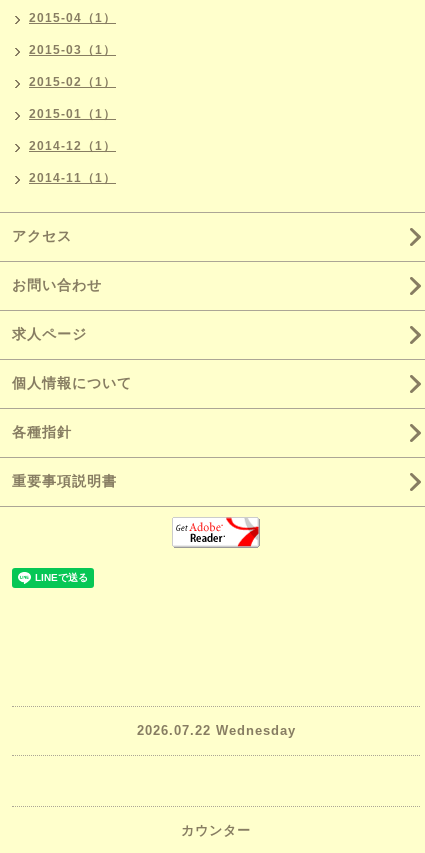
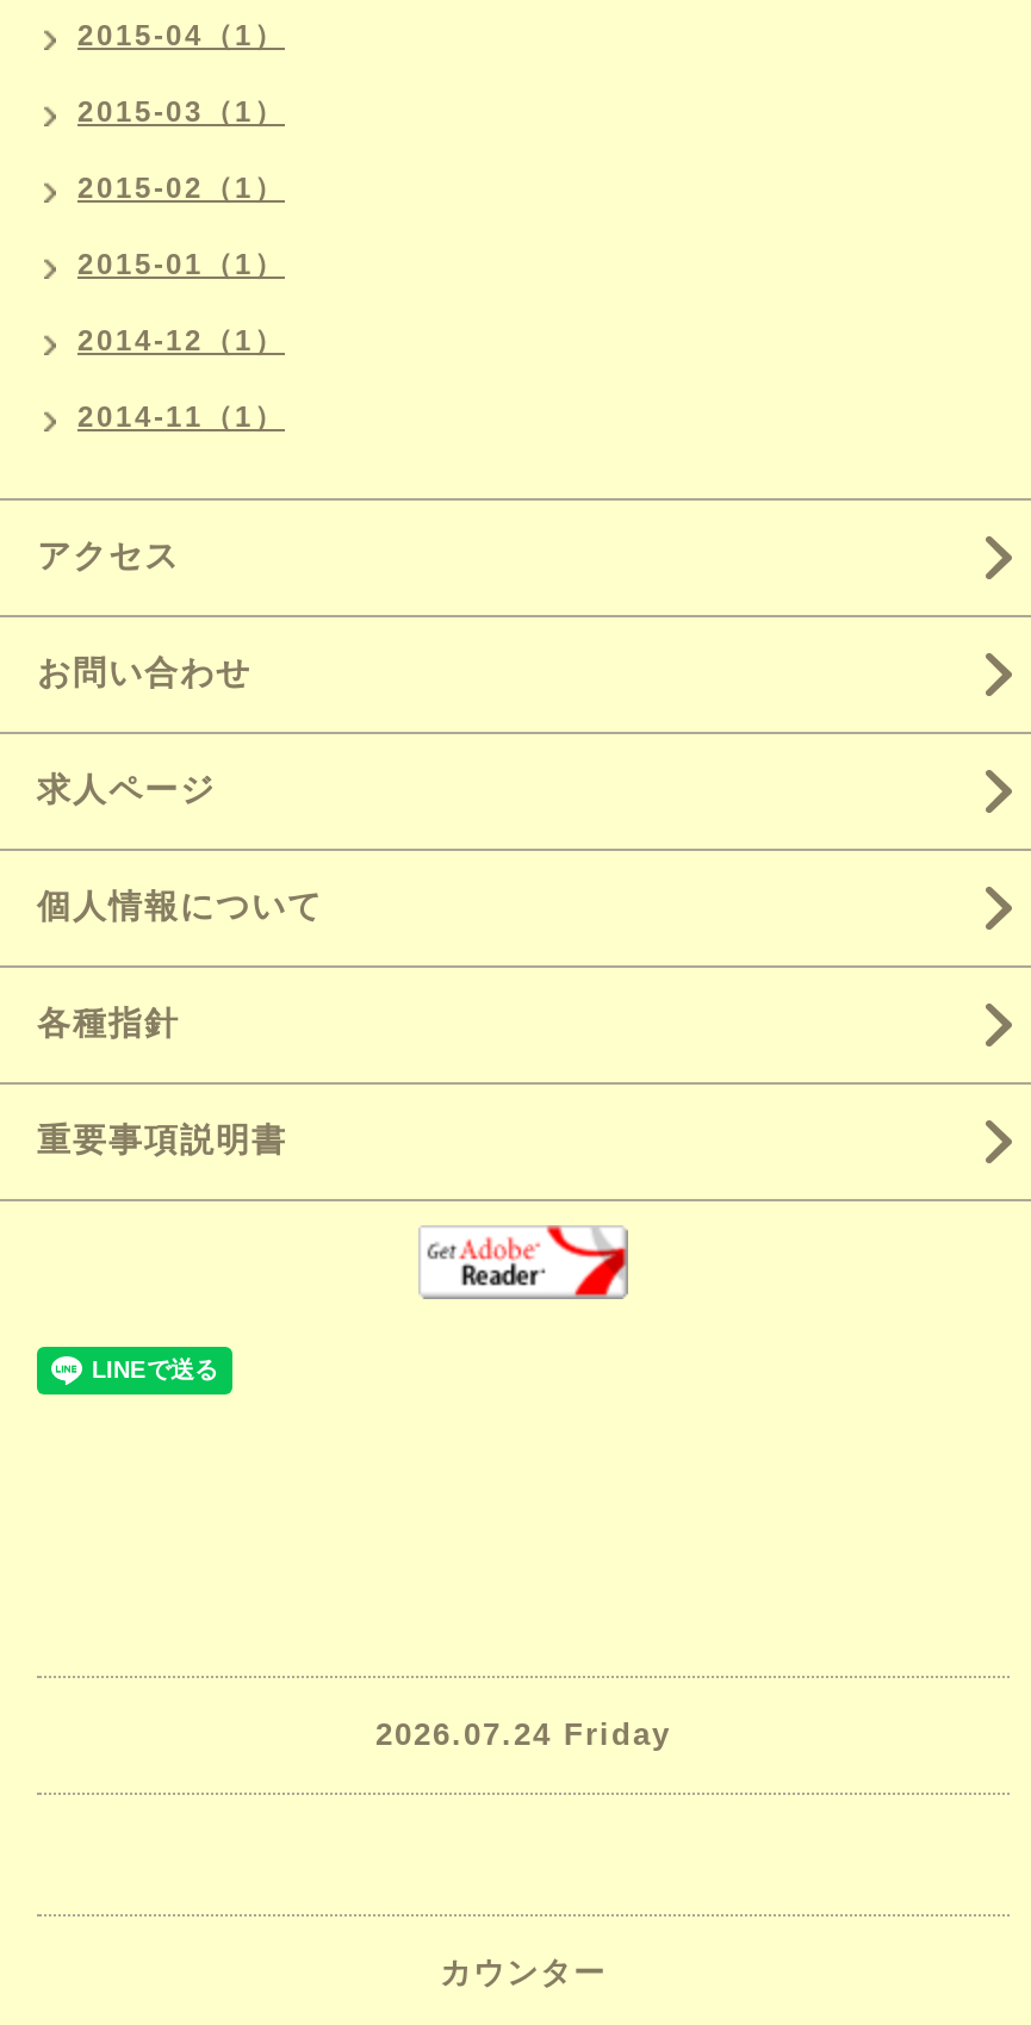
[136,723,295,738] 2026.07.22 Wednesday -> [375,1717,671,1752] 2026.07.24 Friday

